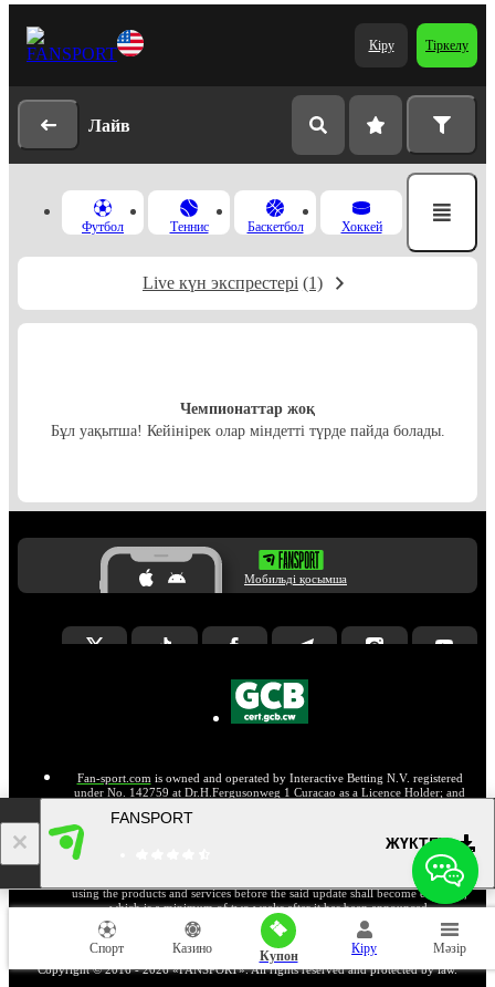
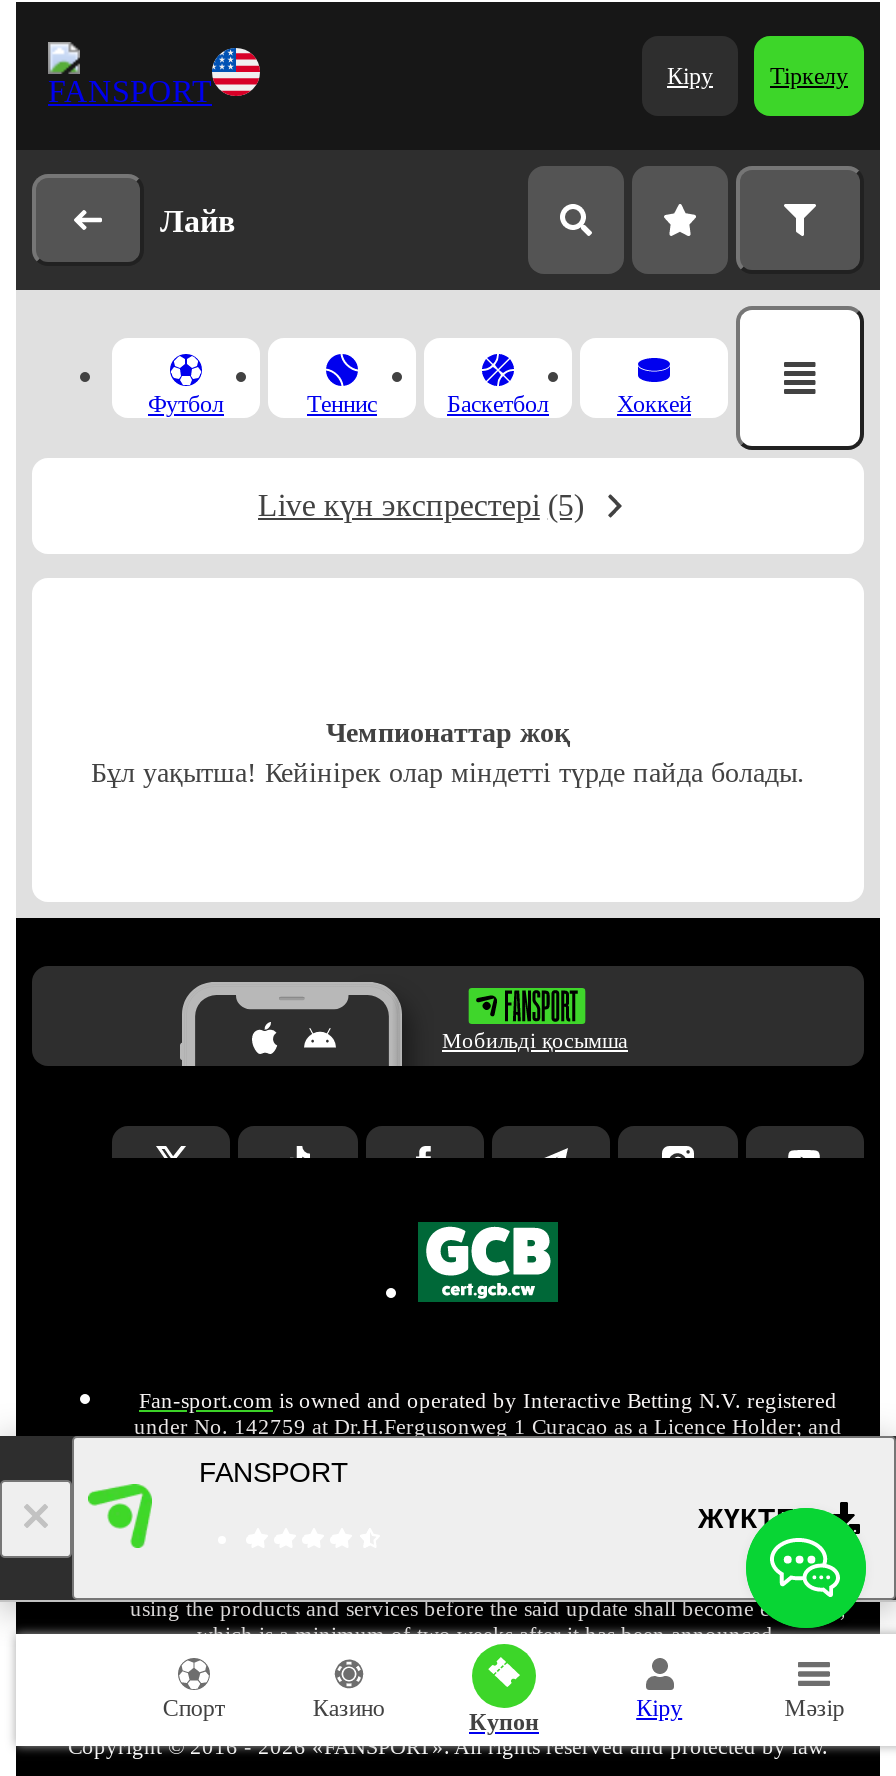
[142,273,323,292] Live күн экспрестері (1) -> [258,488,584,522] Live күн экспрестері (5)

